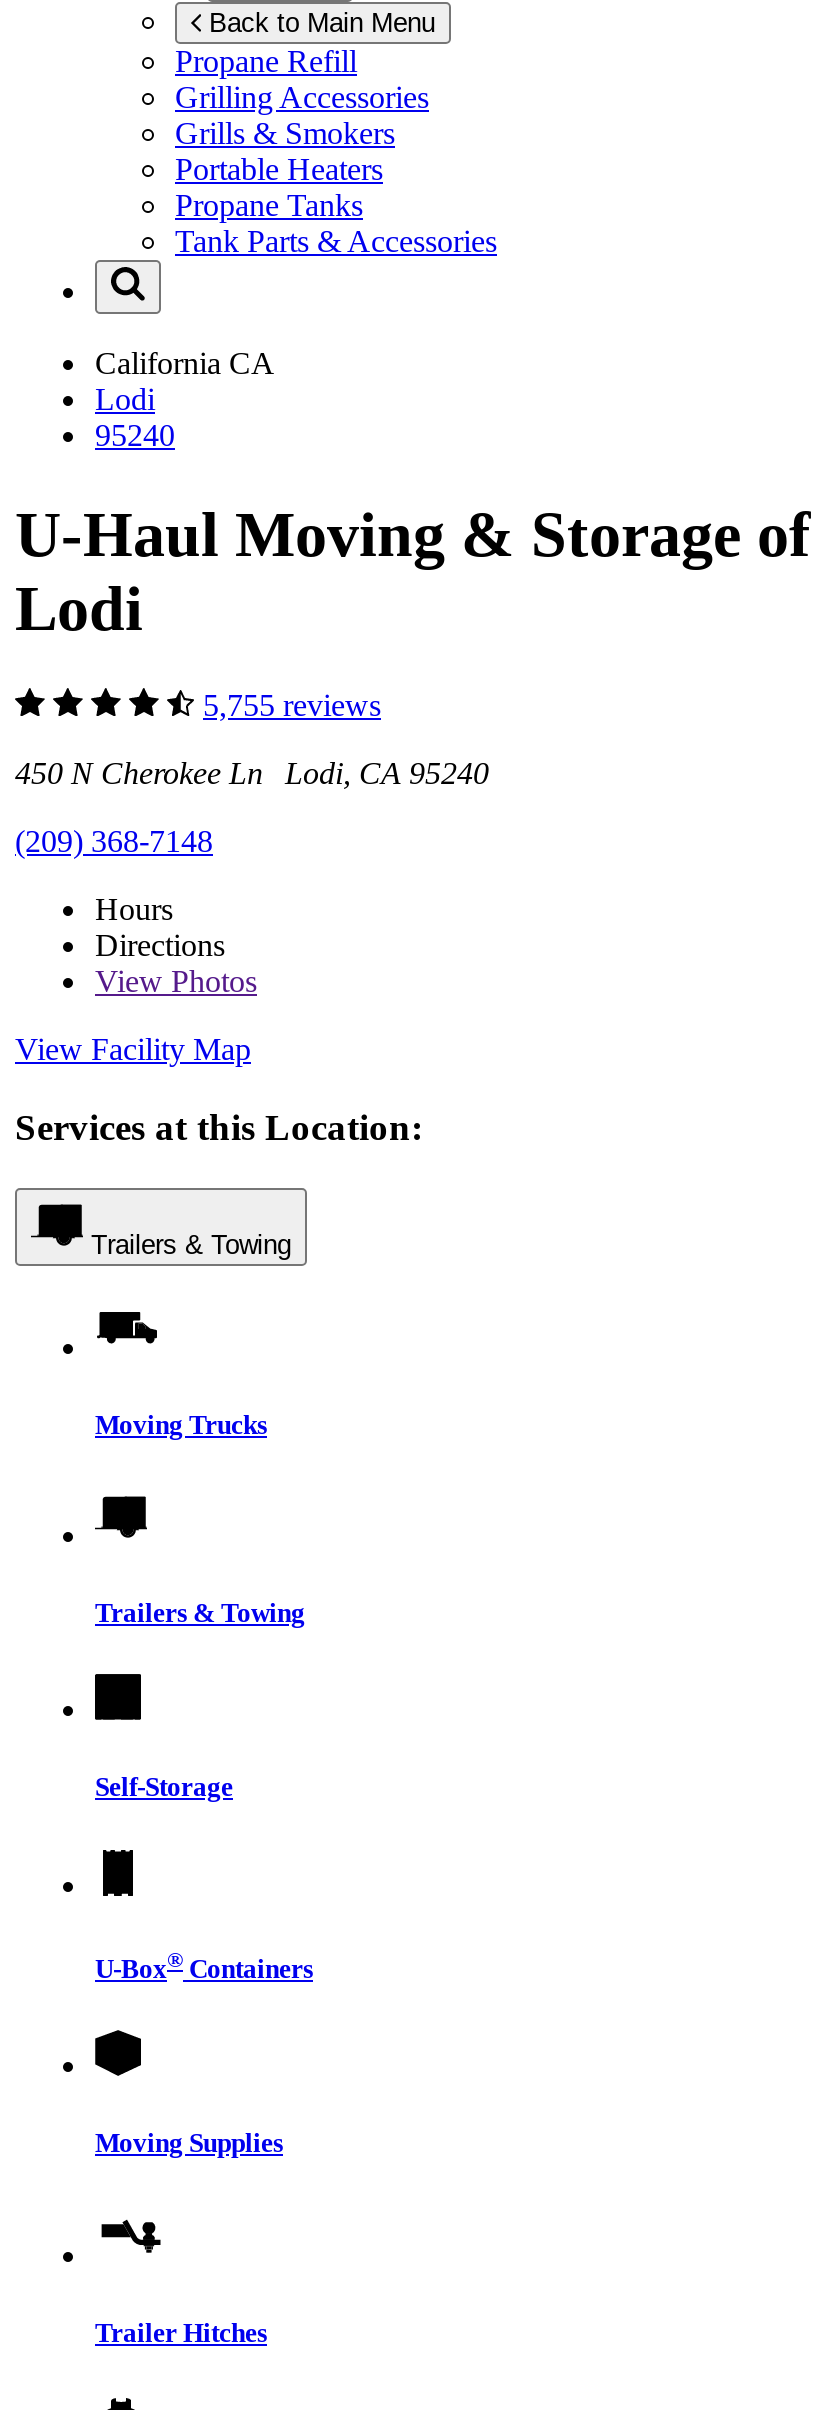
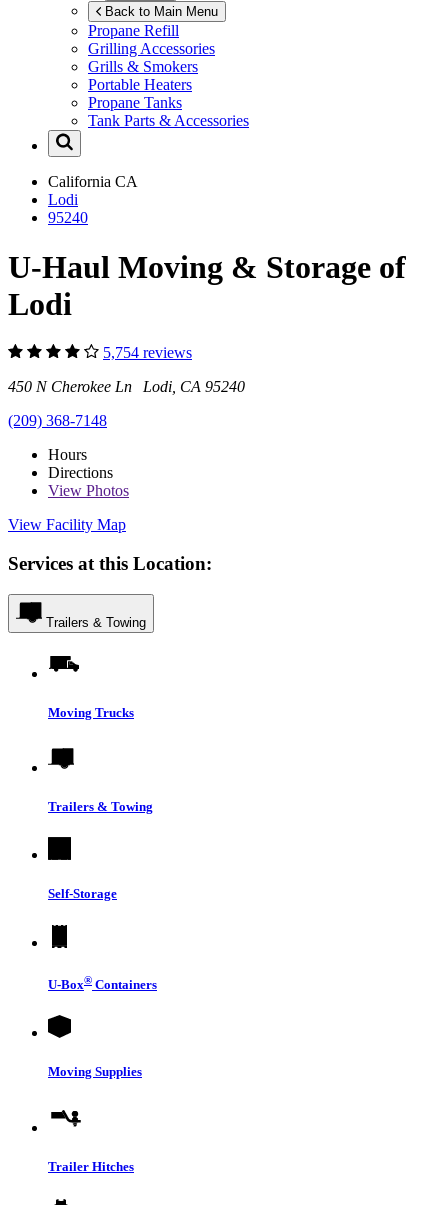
[203,688,381,722] 5,755 reviews -> [103,344,192,361] 5,754 reviews

